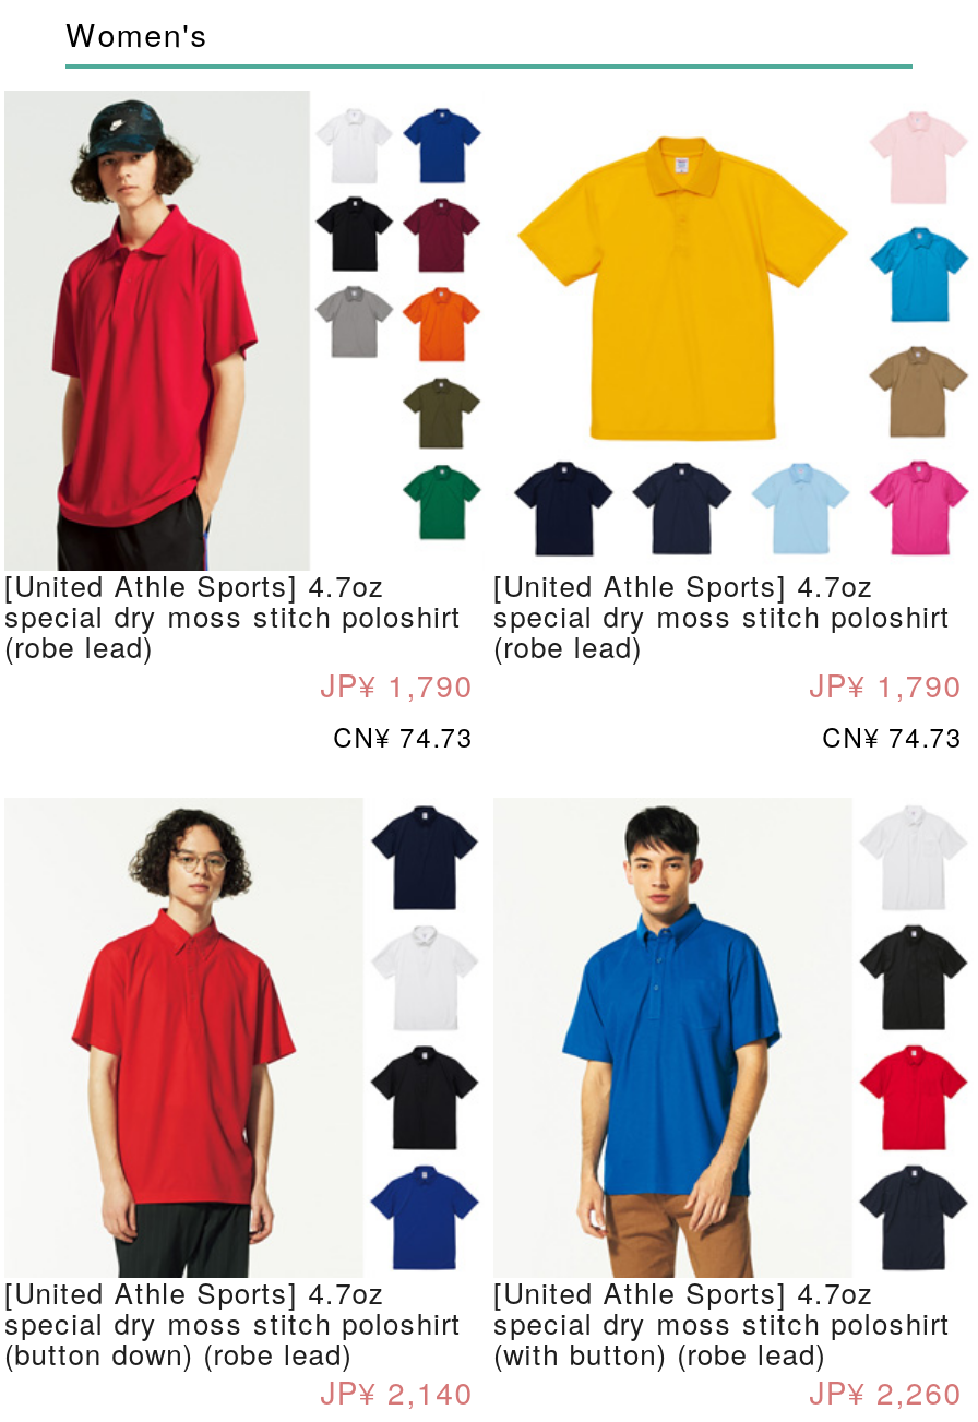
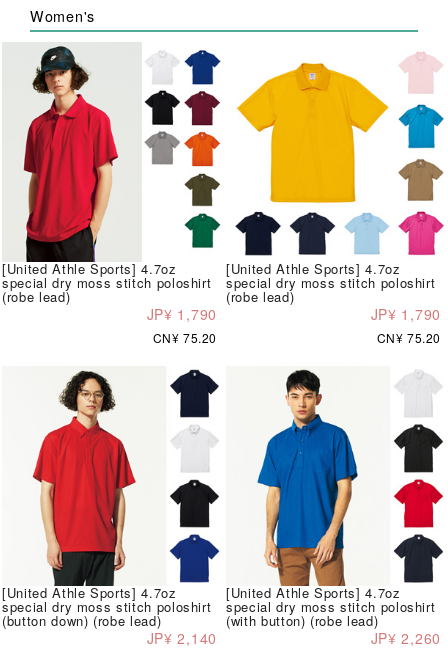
[333,718,474,755] CN¥ 74.73 -> [153,329,217,346] CN¥ 75.20
[822,718,963,755] CN¥ 74.73 -> [377,329,441,346] CN¥ 75.20

